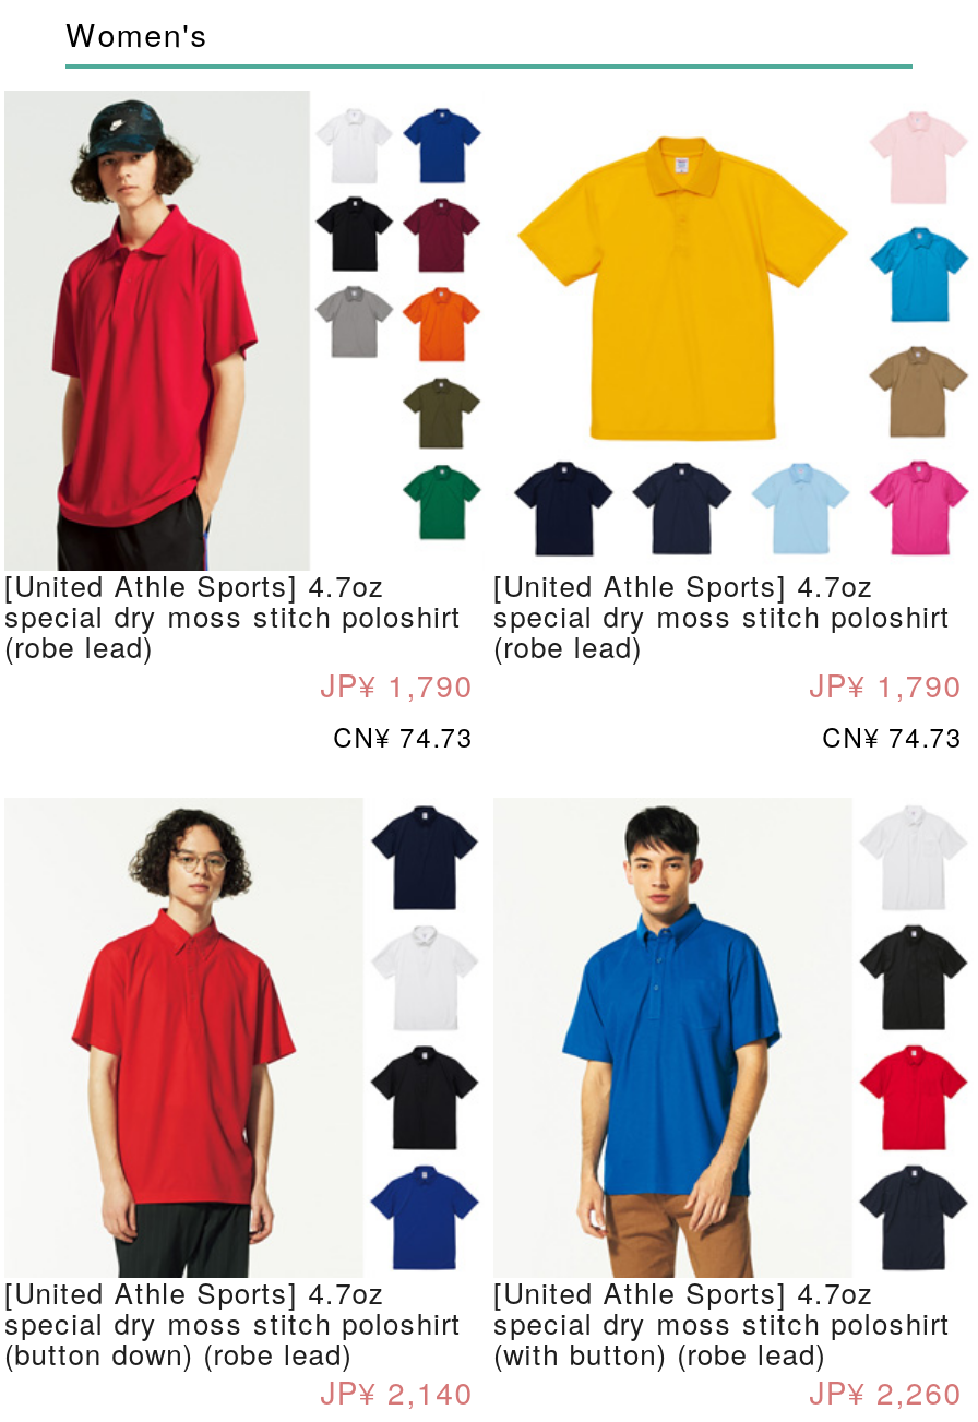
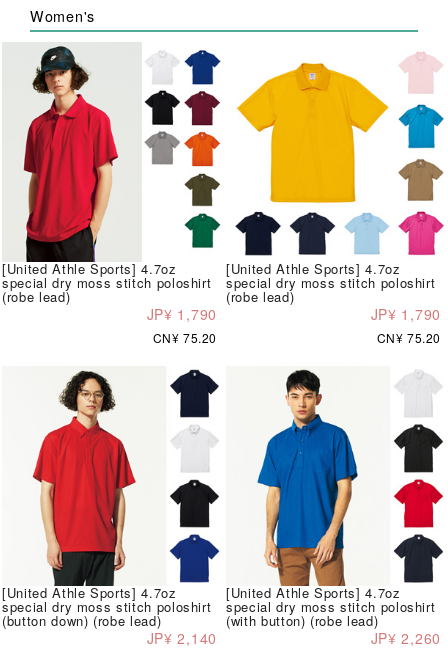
[333,718,474,755] CN¥ 74.73 -> [153,329,217,346] CN¥ 75.20
[822,718,963,755] CN¥ 74.73 -> [377,329,441,346] CN¥ 75.20

